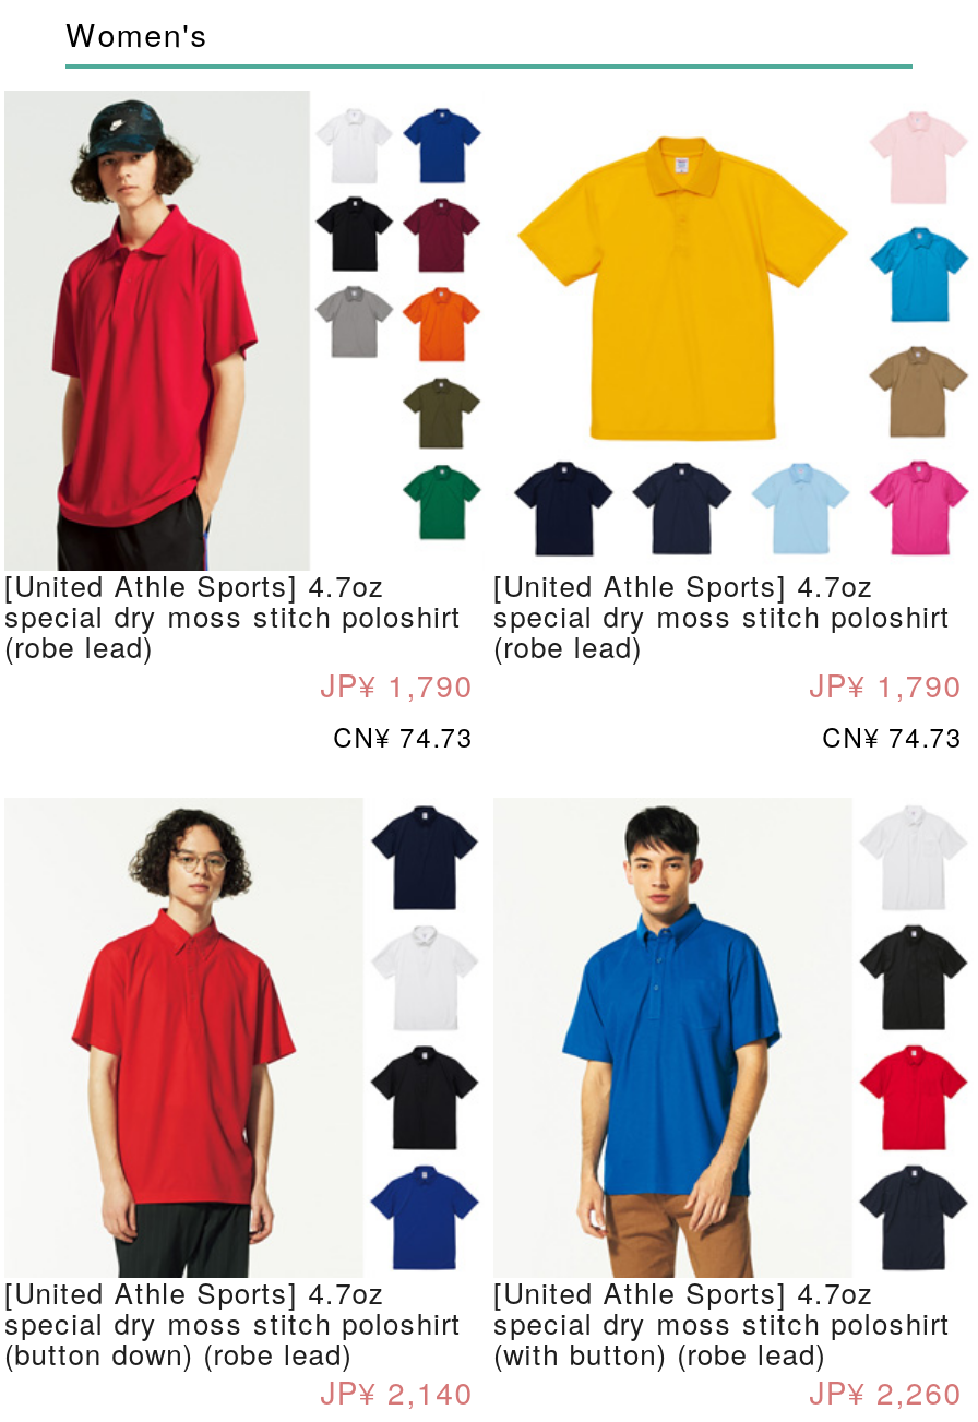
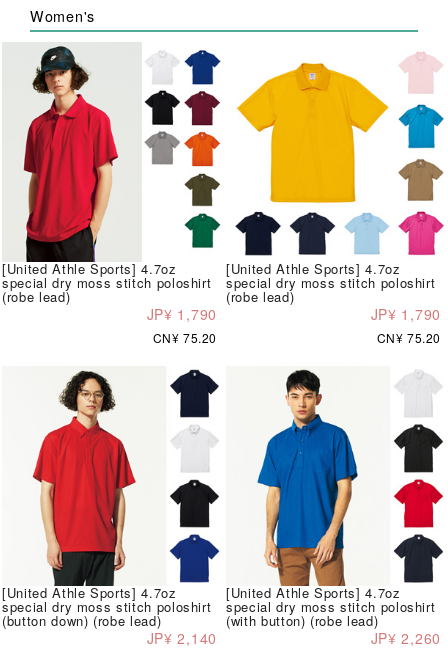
[333,718,474,755] CN¥ 74.73 -> [153,329,217,346] CN¥ 75.20
[822,718,963,755] CN¥ 74.73 -> [377,329,441,346] CN¥ 75.20

